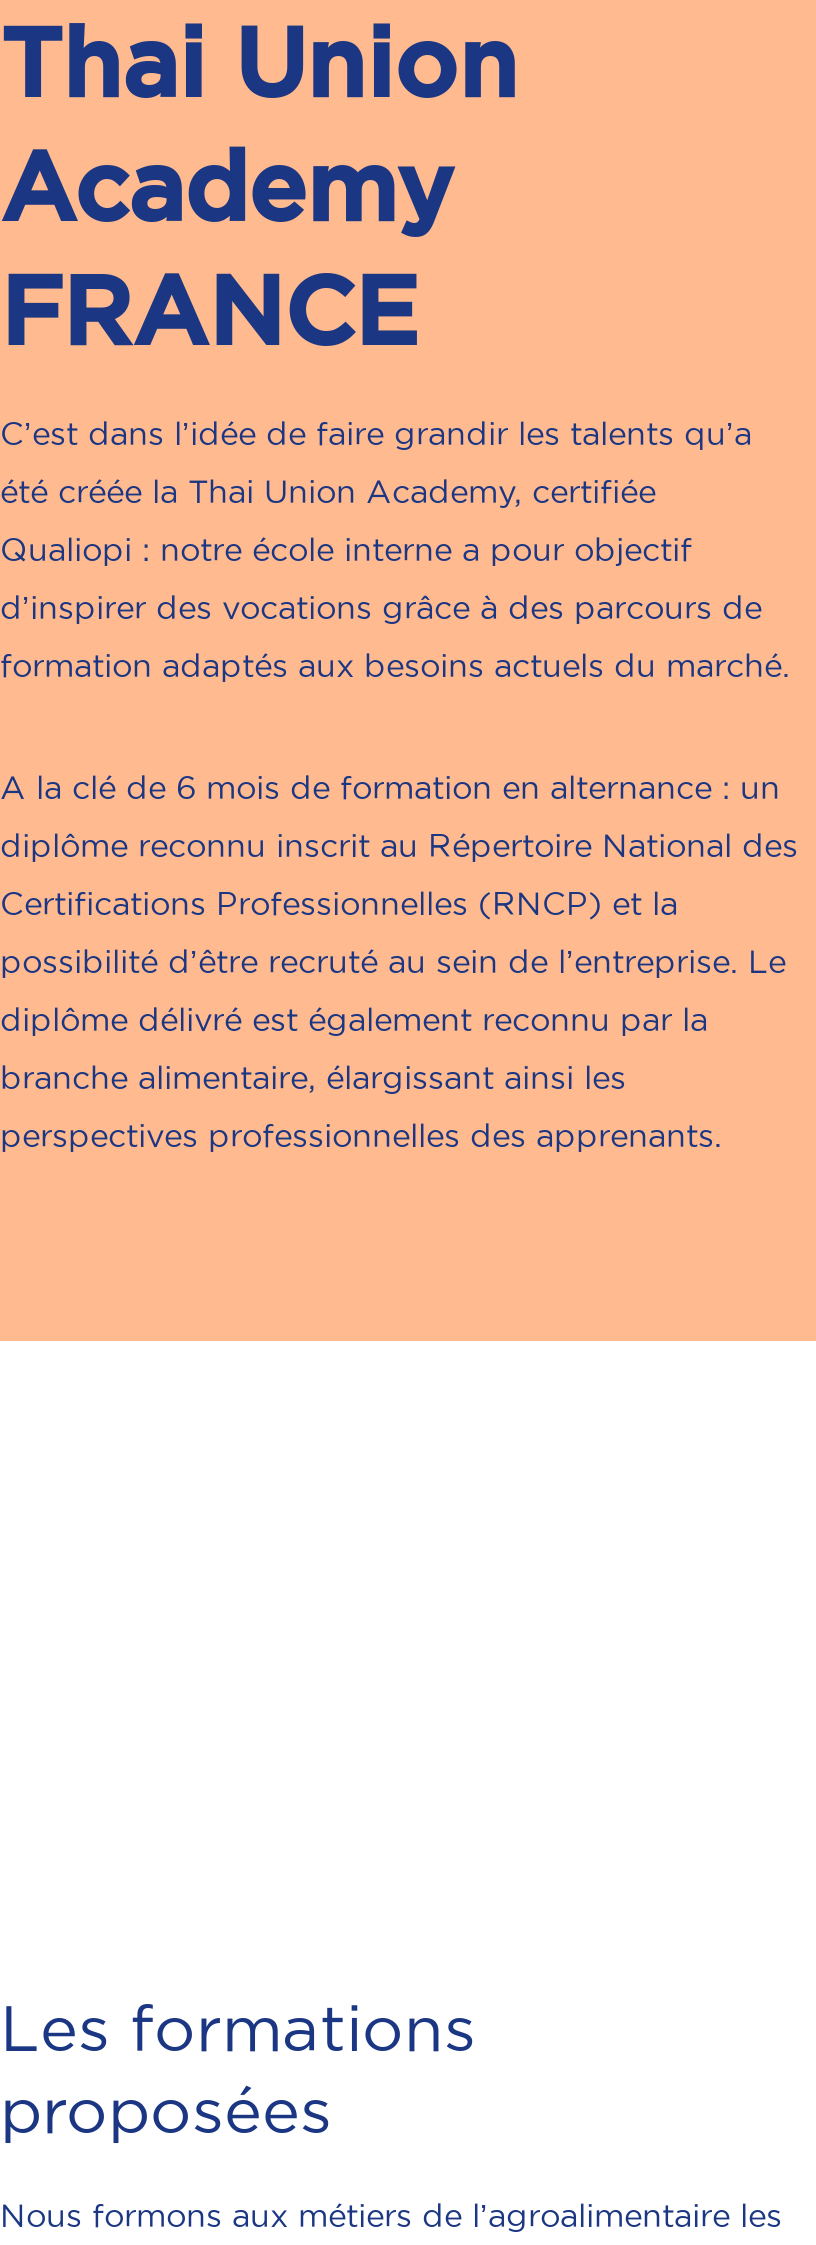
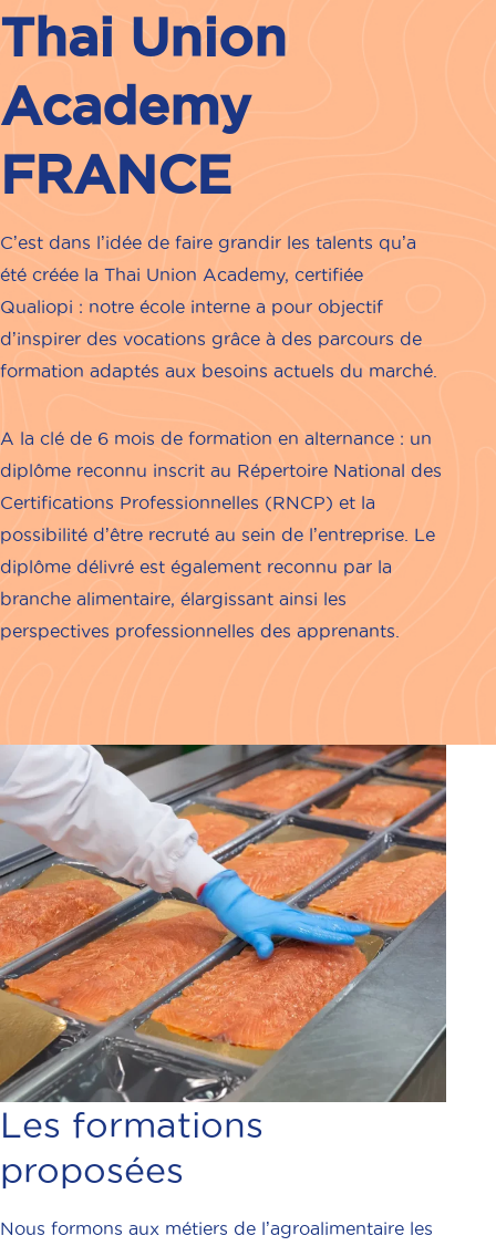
none -> [3,744,447,1103] [image]

